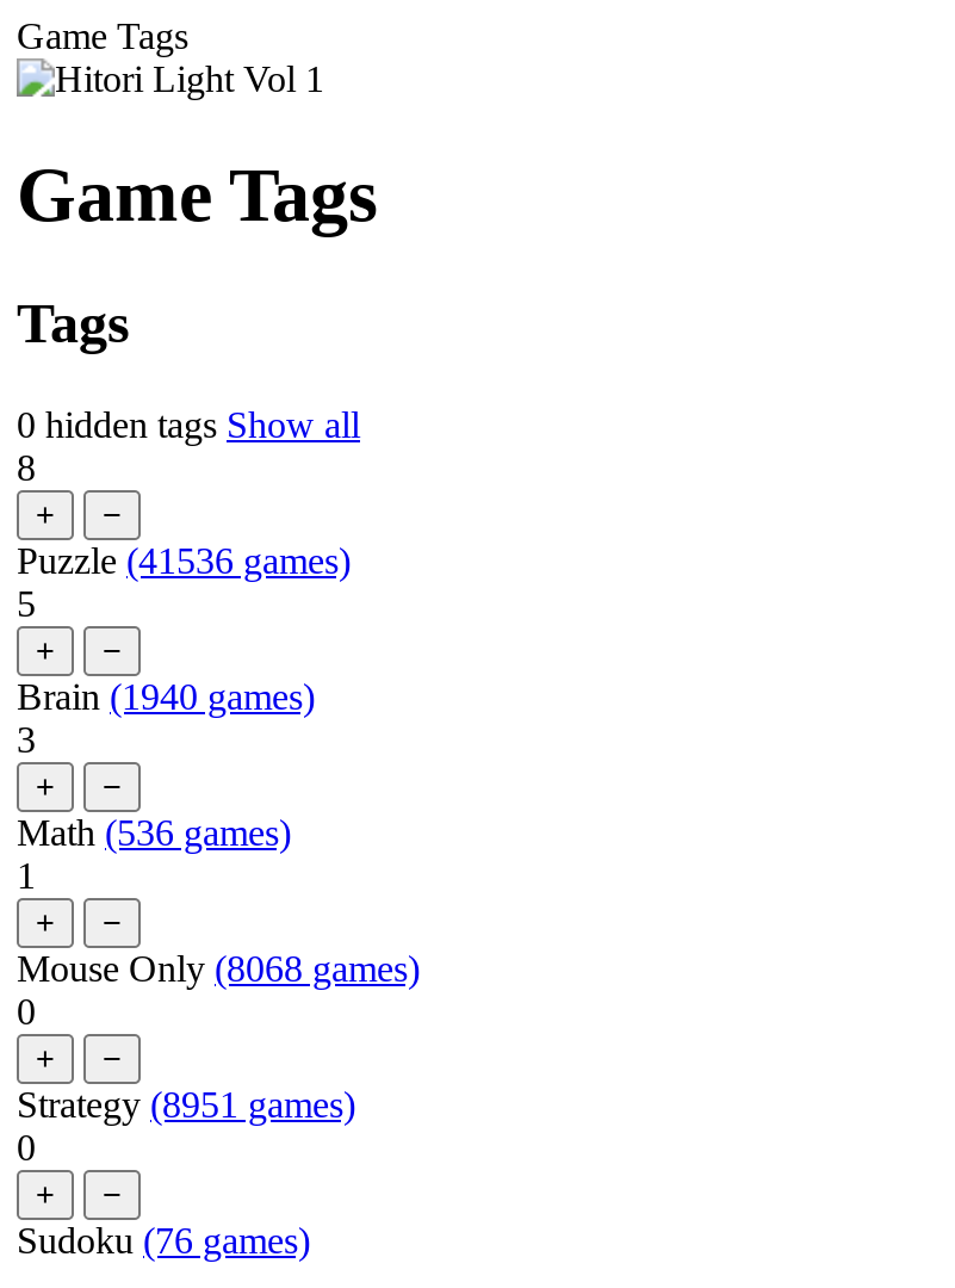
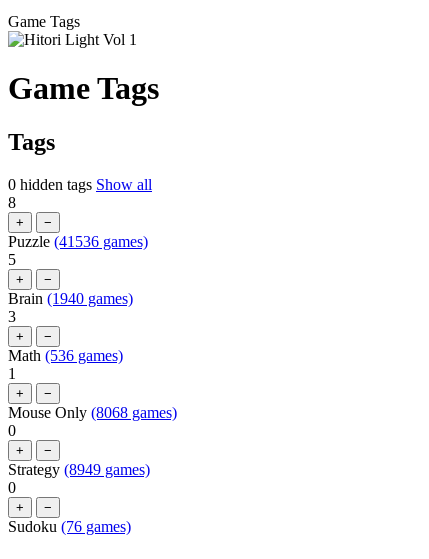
[17,1083,355,1124] Strategy (8951 games) -> [8,461,150,478] Strategy (8949 games)

